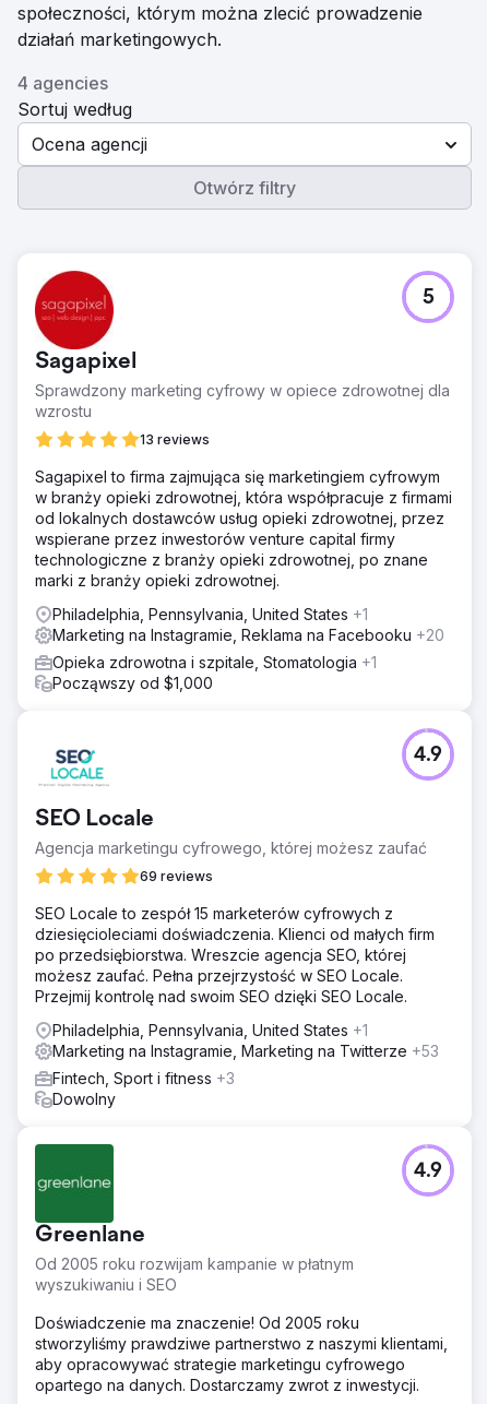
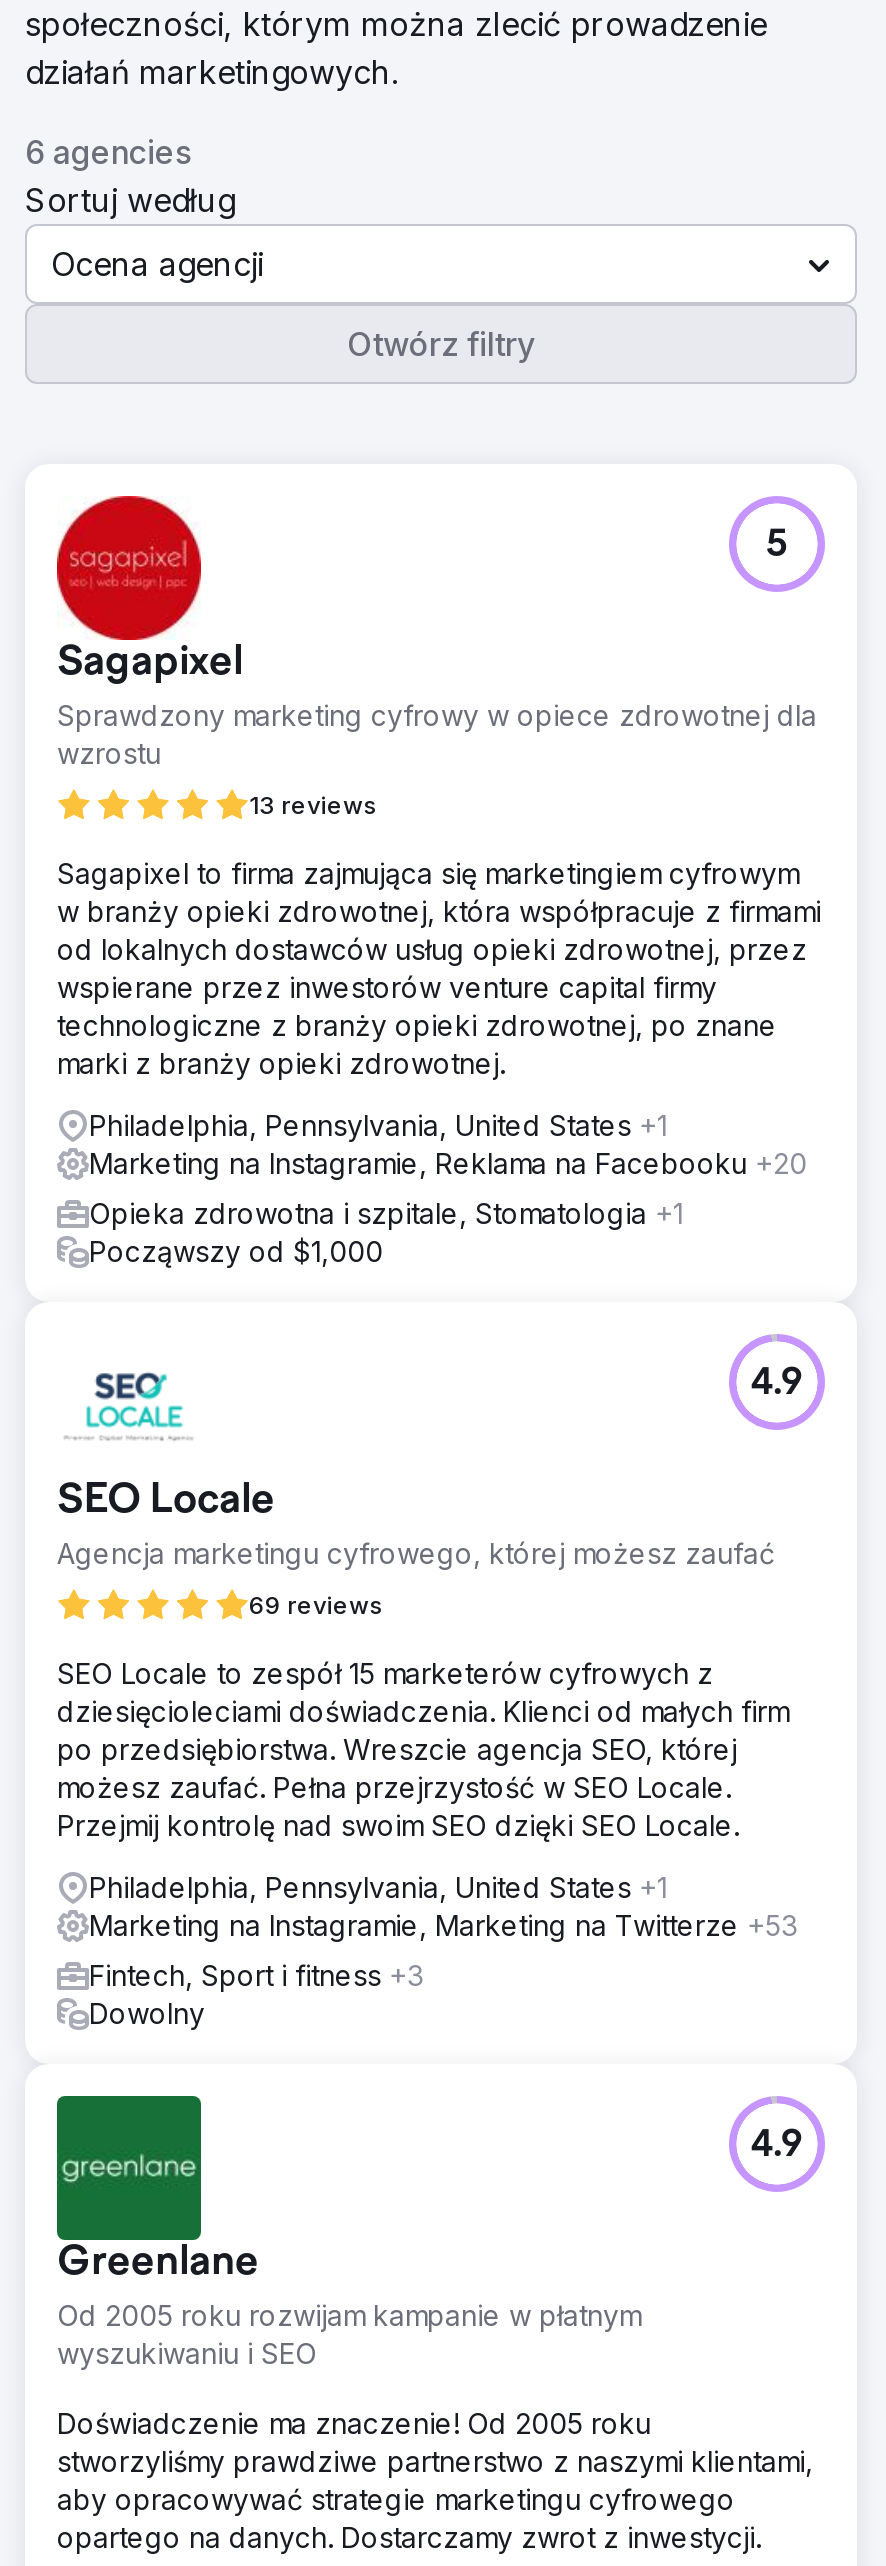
[17,72,108,94] 4 agencies -> [25,132,191,172] 6 agencies

